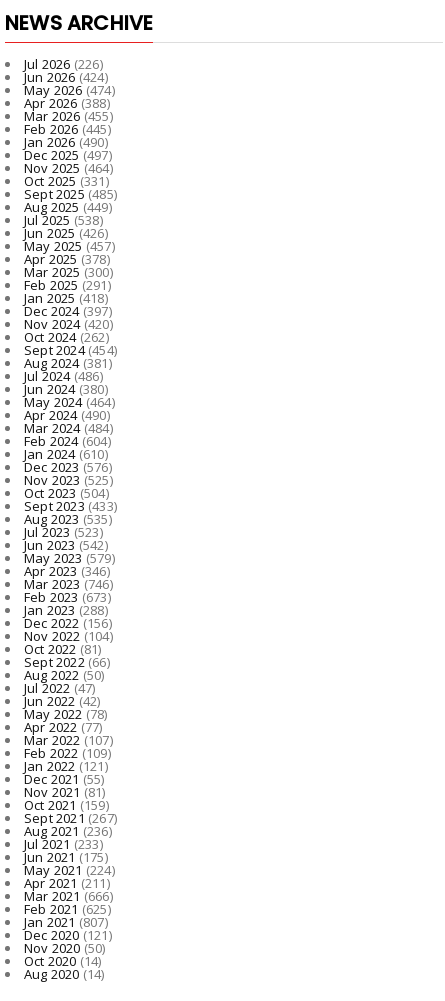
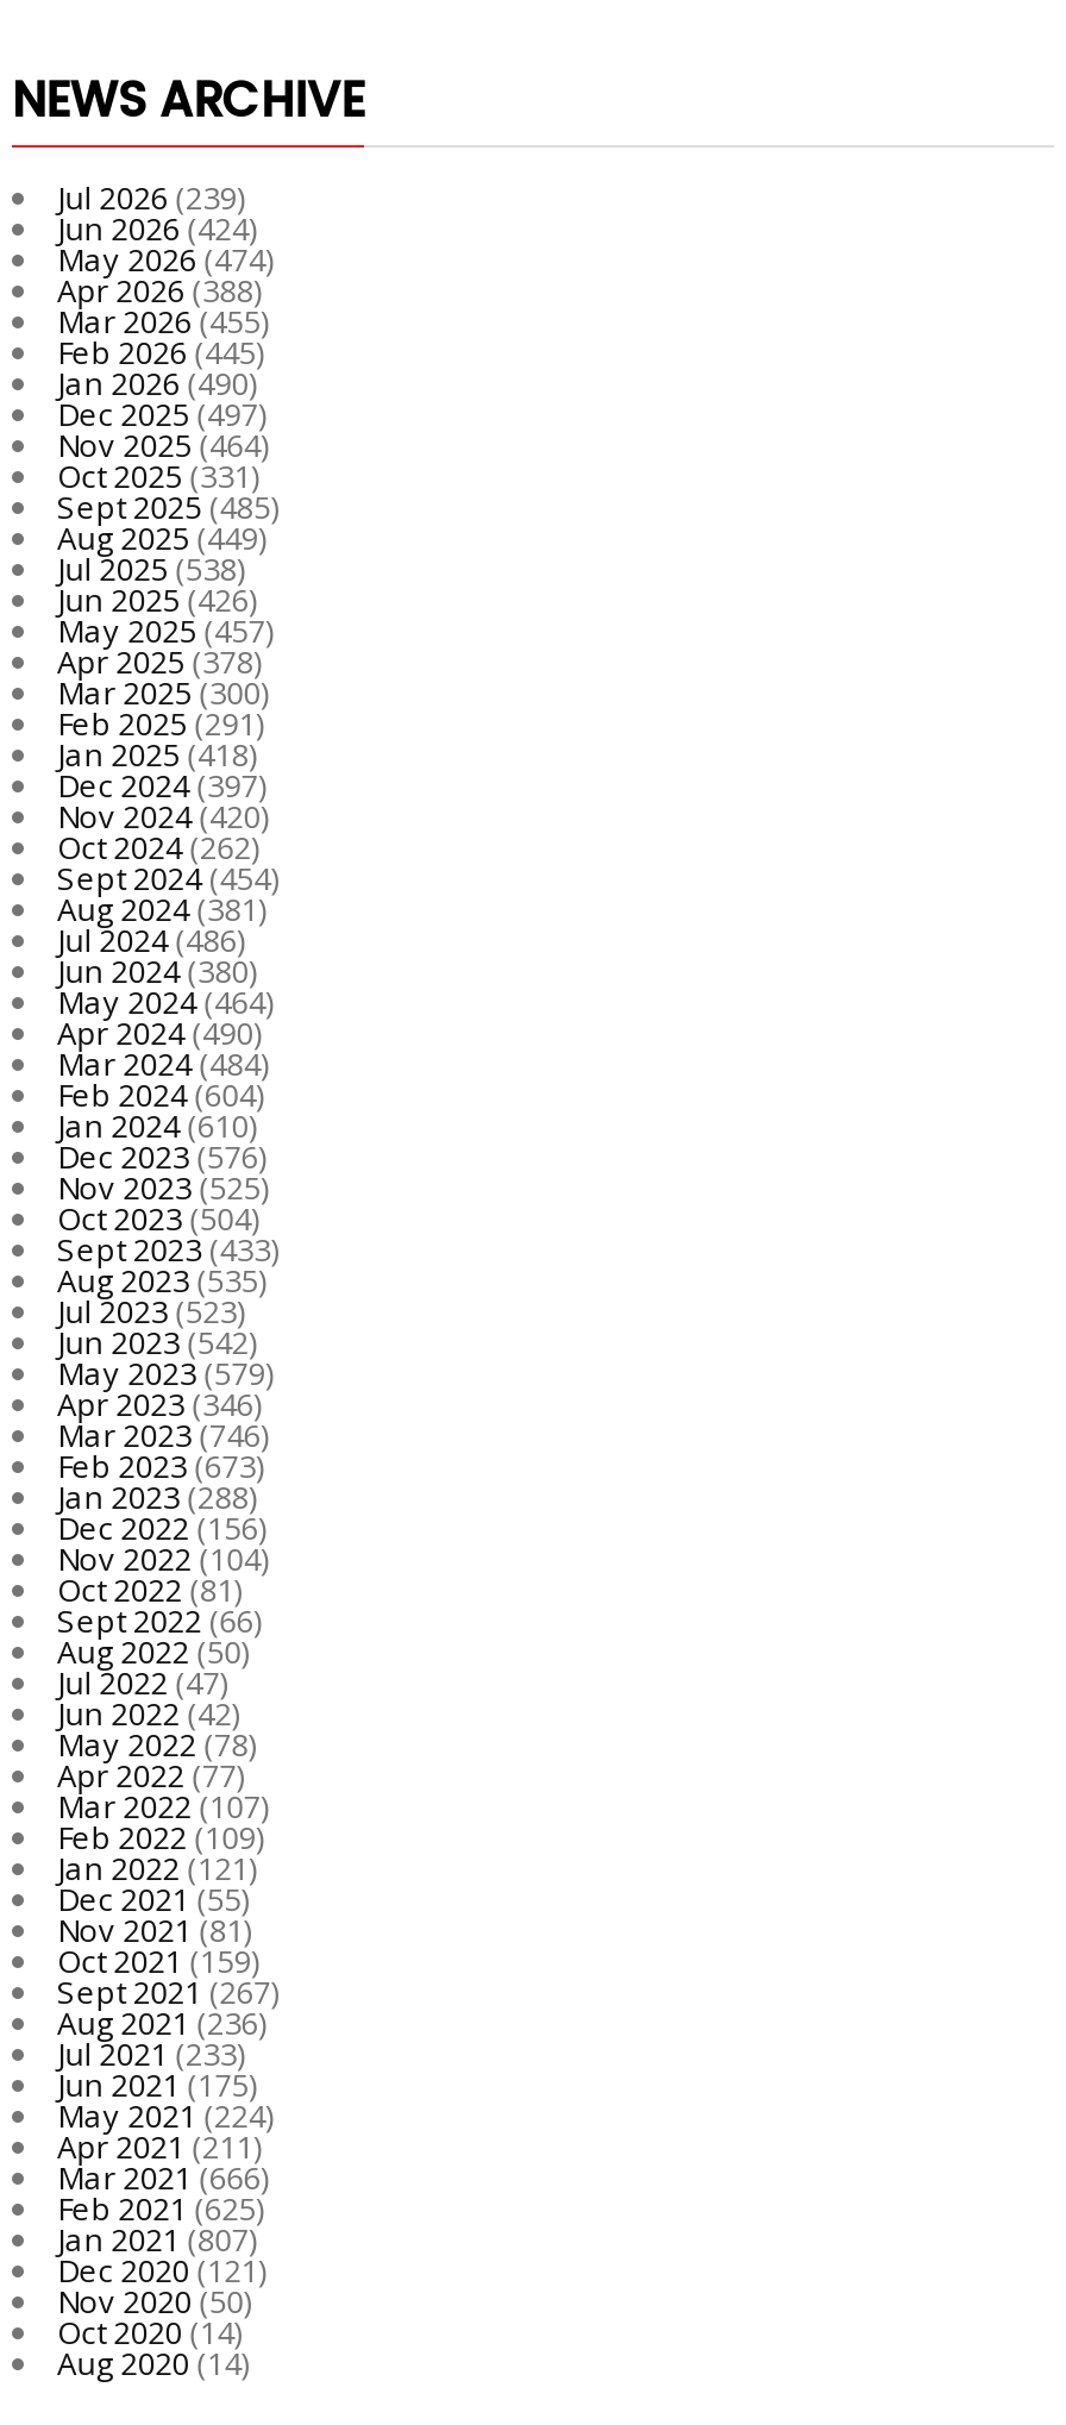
[24,55,103,73] Jul 2026 (226) -> [57,175,245,218] Jul 2026 (239)

